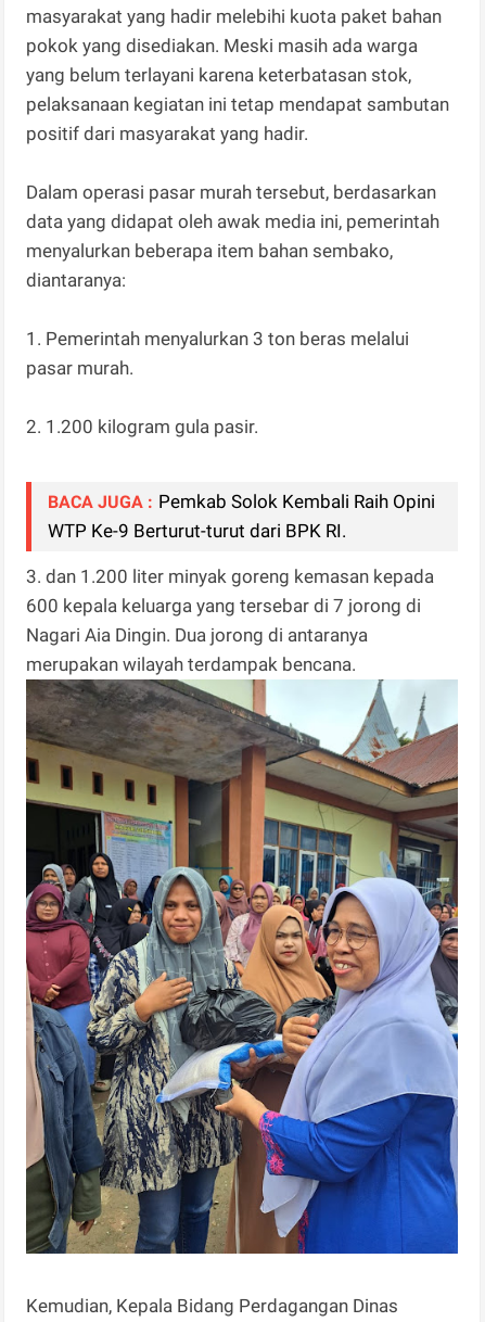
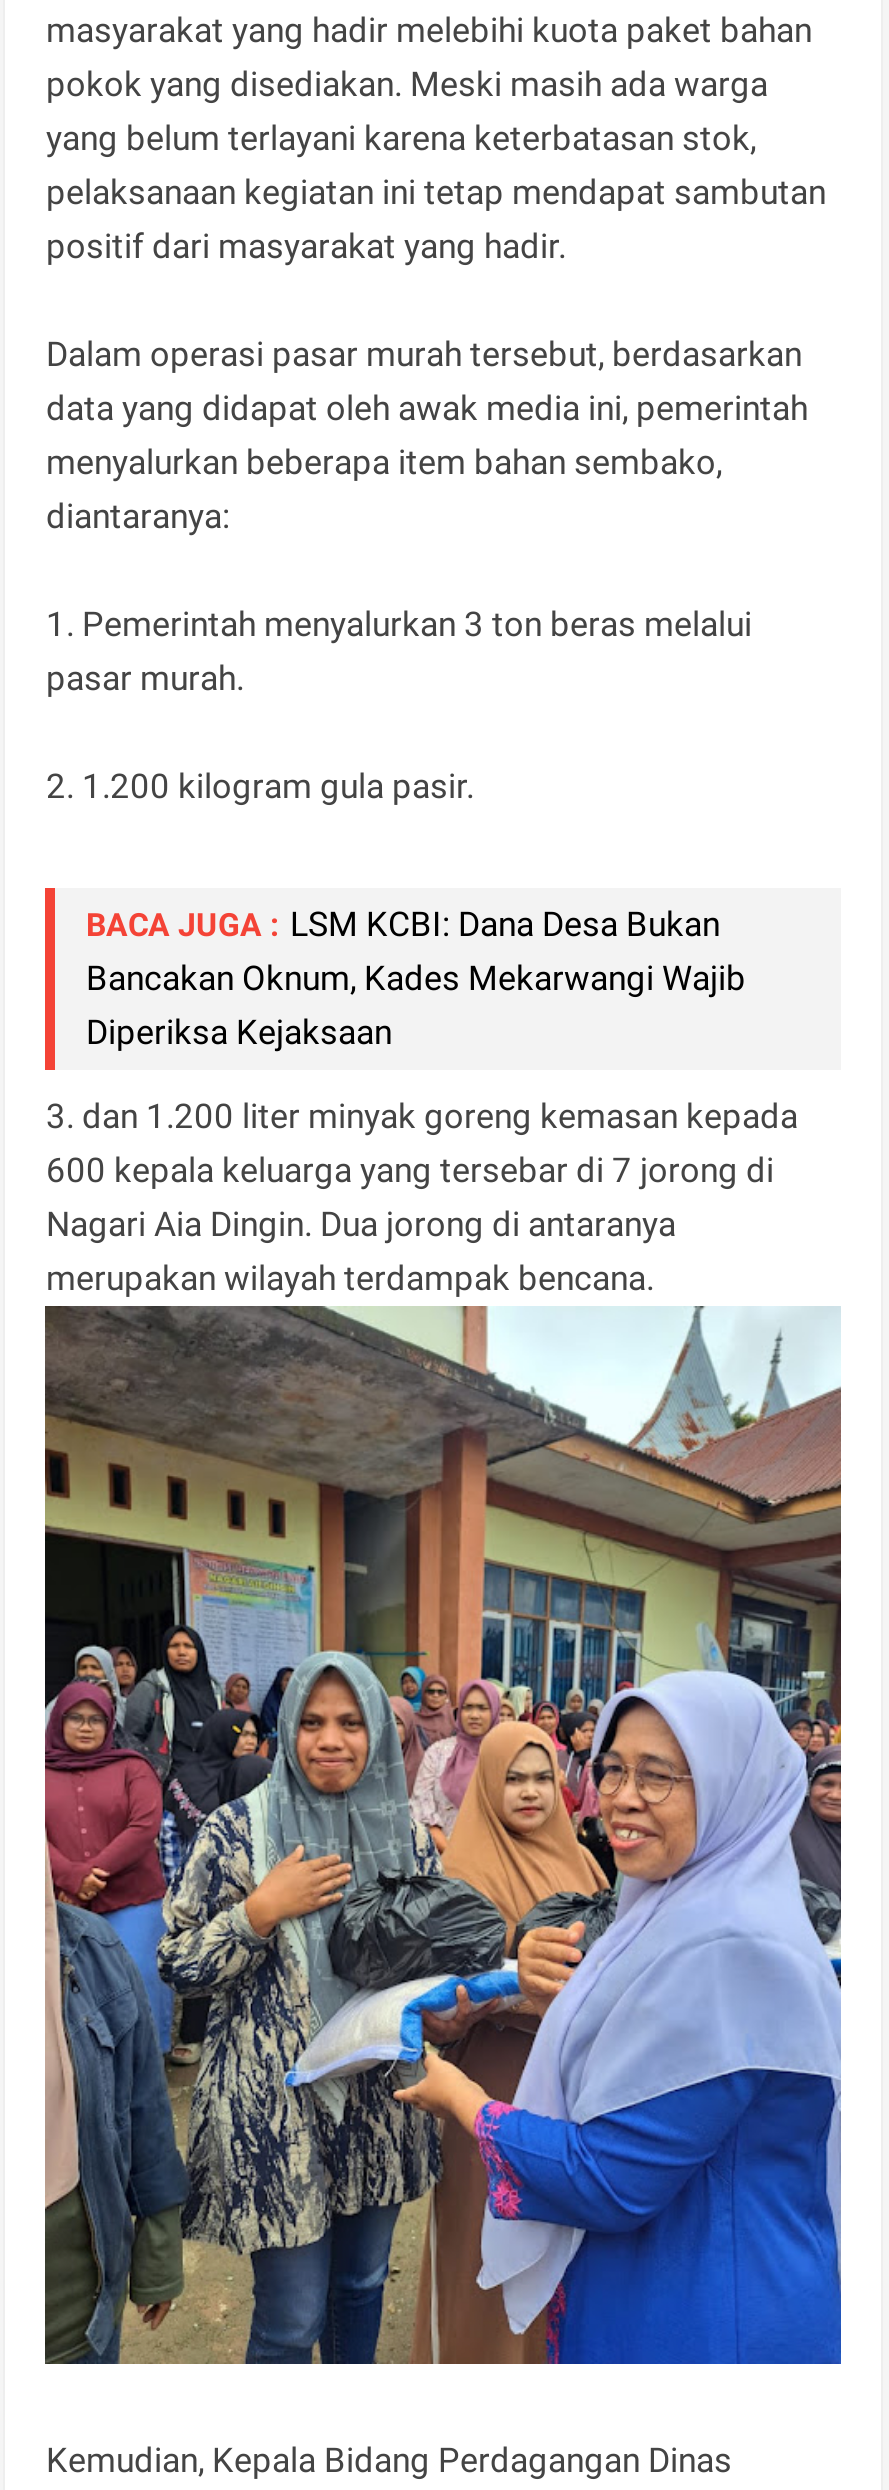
[48,490,436,541] BACA JUGA : Pemkab Solok Kembali Raih Opini | WTP Ke-9 Berturut-turut dari BPK RI. -> [86,903,746,1051] BACA JUGA : LSM KCBI: Dana Desa Bukan | Bancakan Oknum, Kades Mekarwangi Wajib | Diperiksa Kejaksaan

